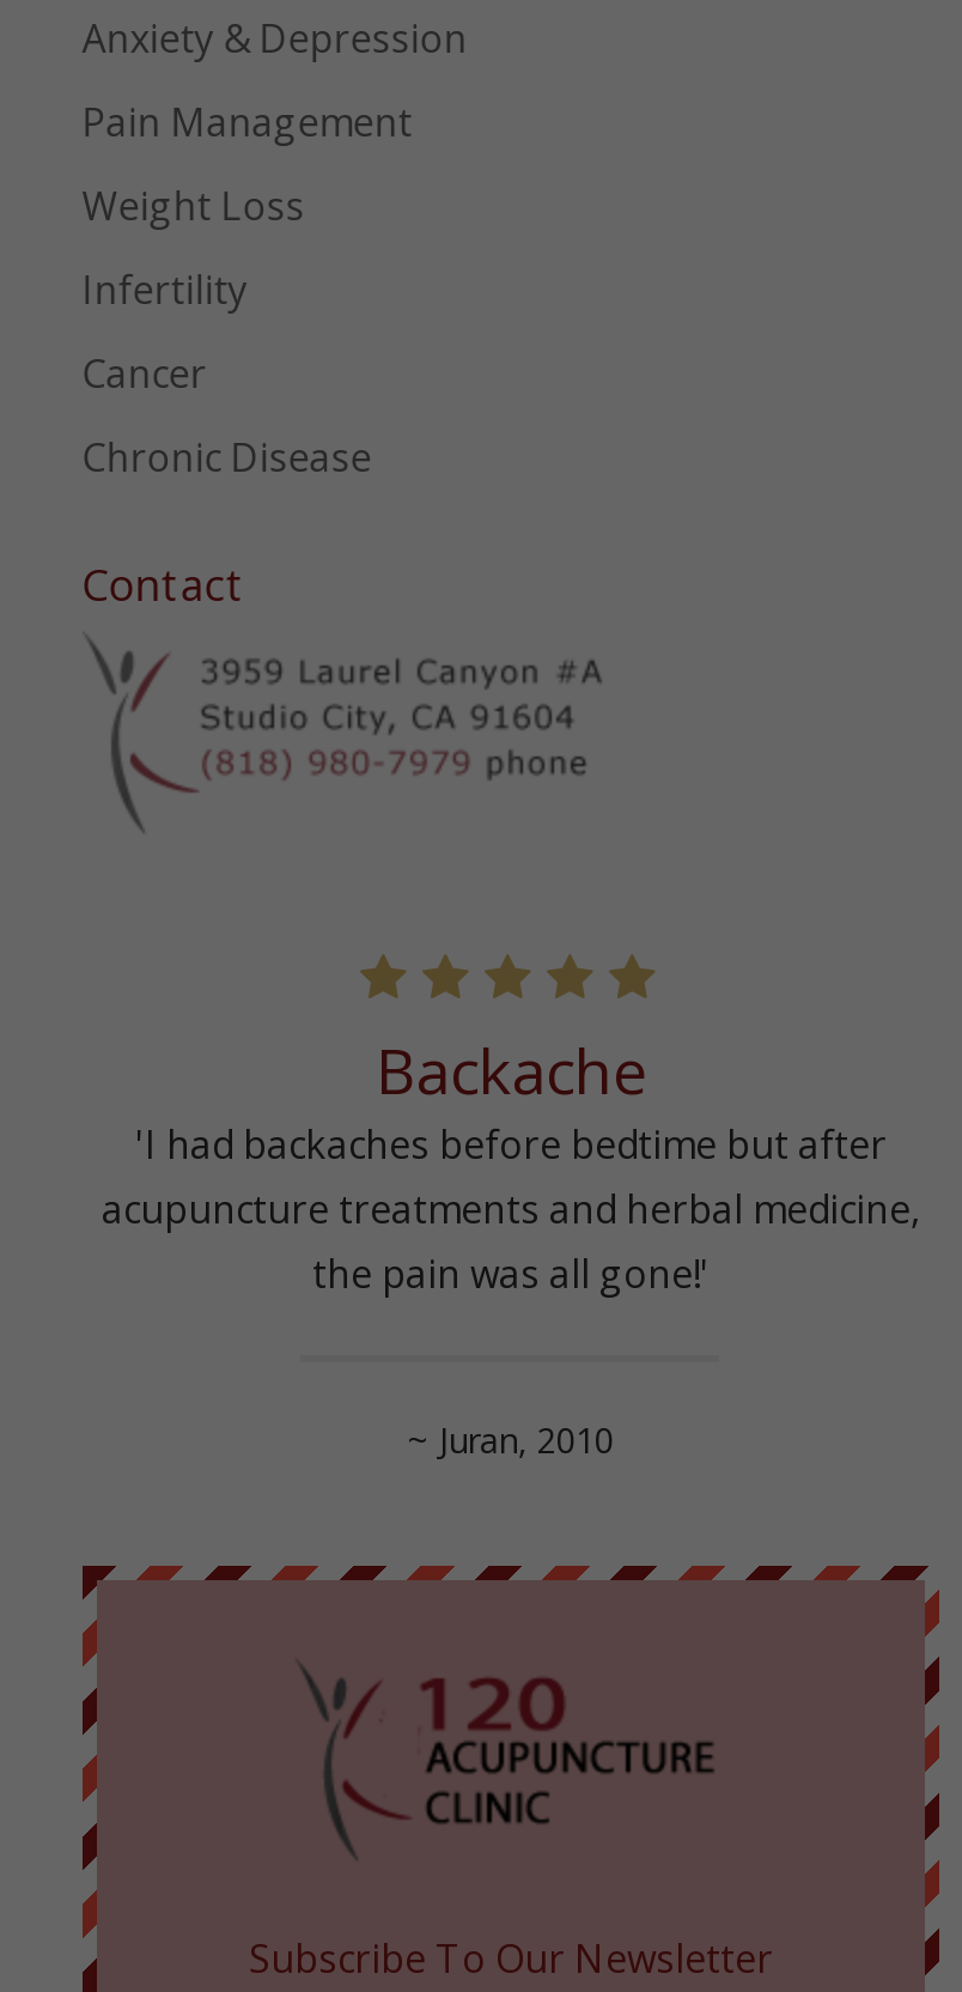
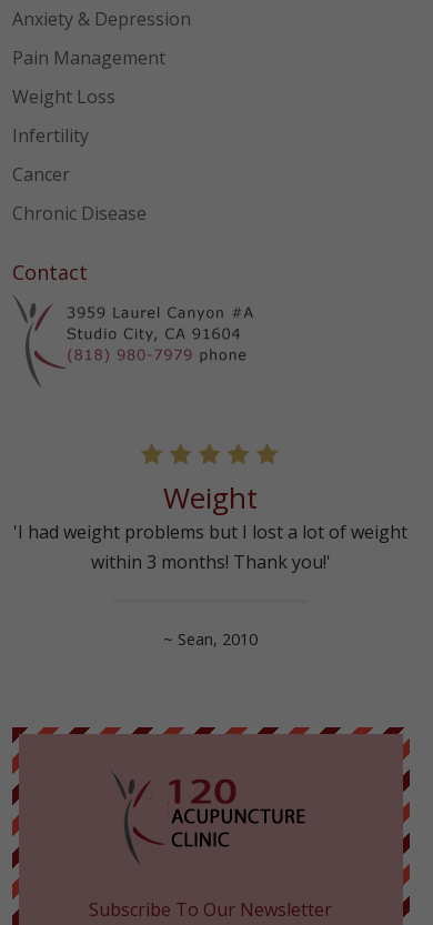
[102,1027,920,1300] Backache | 'I had backaches before bedtime but after | acupuncture treatments and herbal medicine, | the pain was all gone!' -> [14,477,408,574] Weight | 'I had weight problems but I lost a lot of weight | within 3 months! Thank you!'
[408,1417,614,1463] ~ Juran, 2010 -> [164,628,258,649] ~ Sean, 2010

